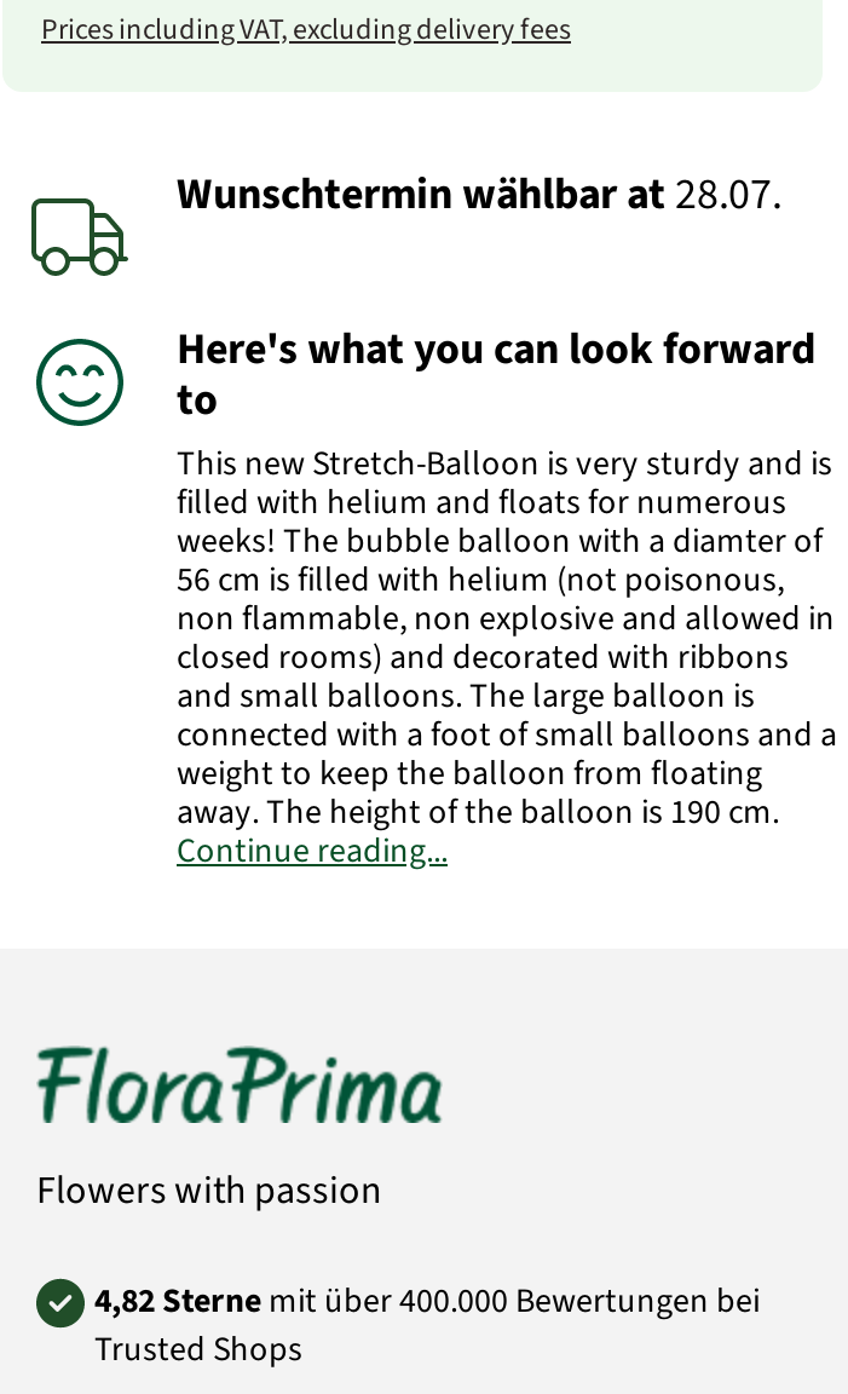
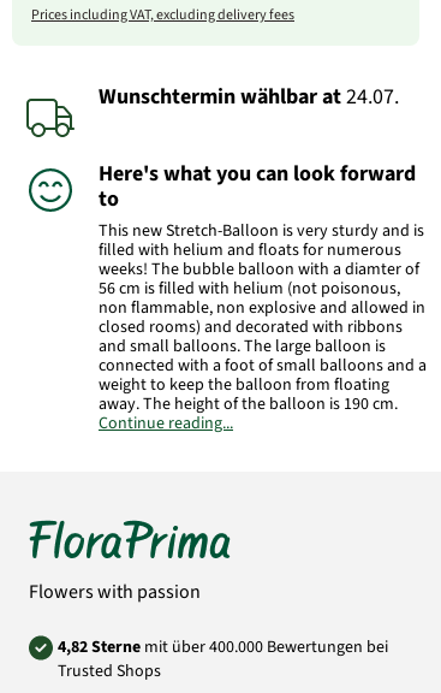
[177,165,781,223] Wunschtermin wählbar at 28.07. -> [99,82,399,111] Wunschtermin wählbar at 24.07.

